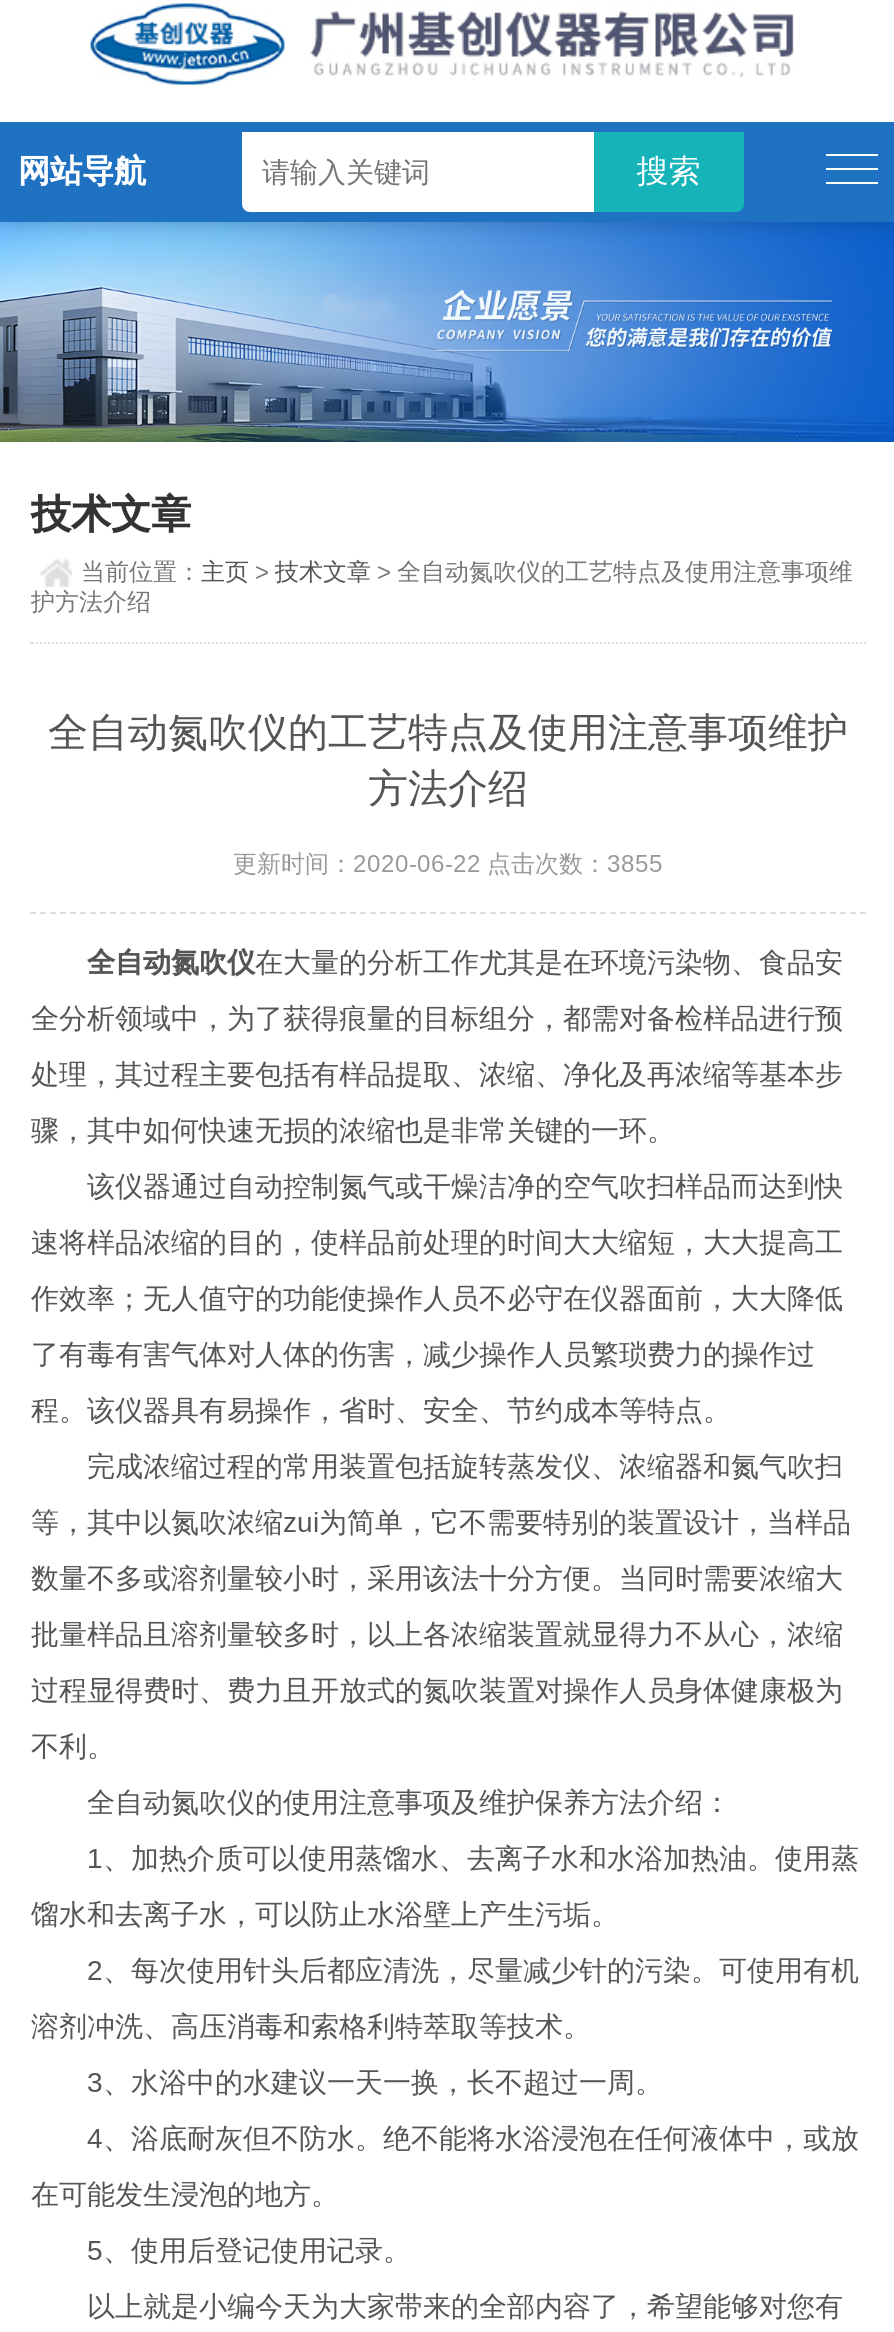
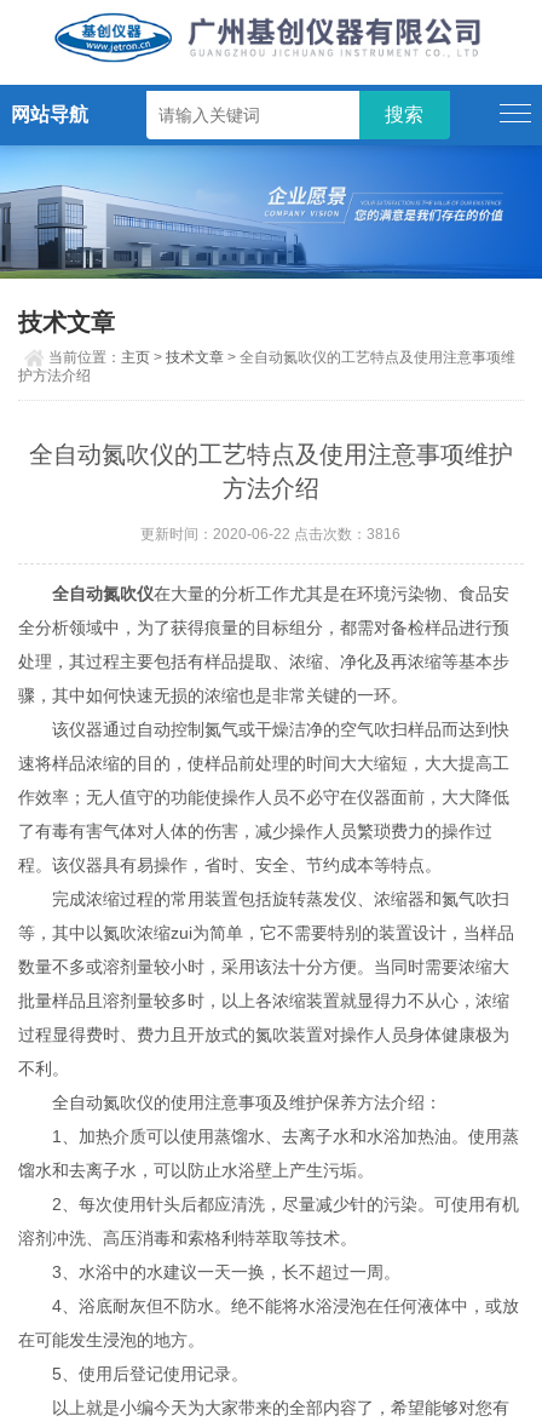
[233,850,663,878] 更新时间：2020-06-22 点击次数：3855 -> [141,526,401,543] 更新时间：2020-06-22 点击次数：3816

